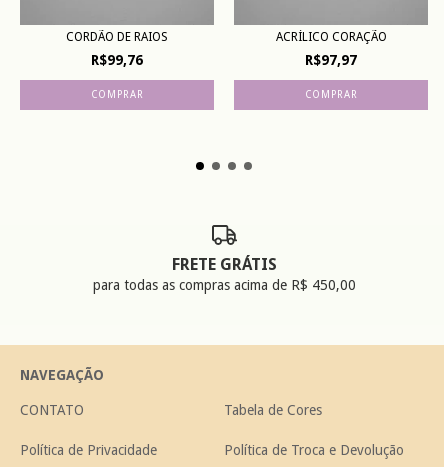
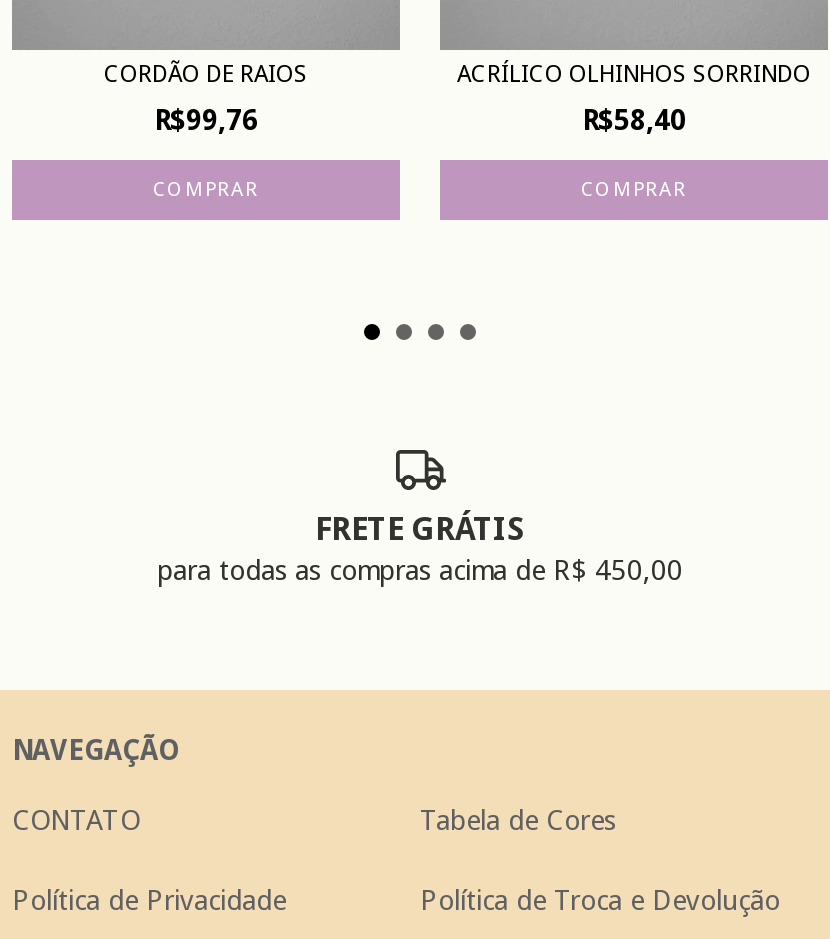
[275,30,386,44] ACRÍLICO CORAÇÃO -> [457,60,811,88] ACRÍLICO OLHINHOS SORRINDO
[305,52,357,68] R$97,97 -> [582,104,686,136] R$58,40

